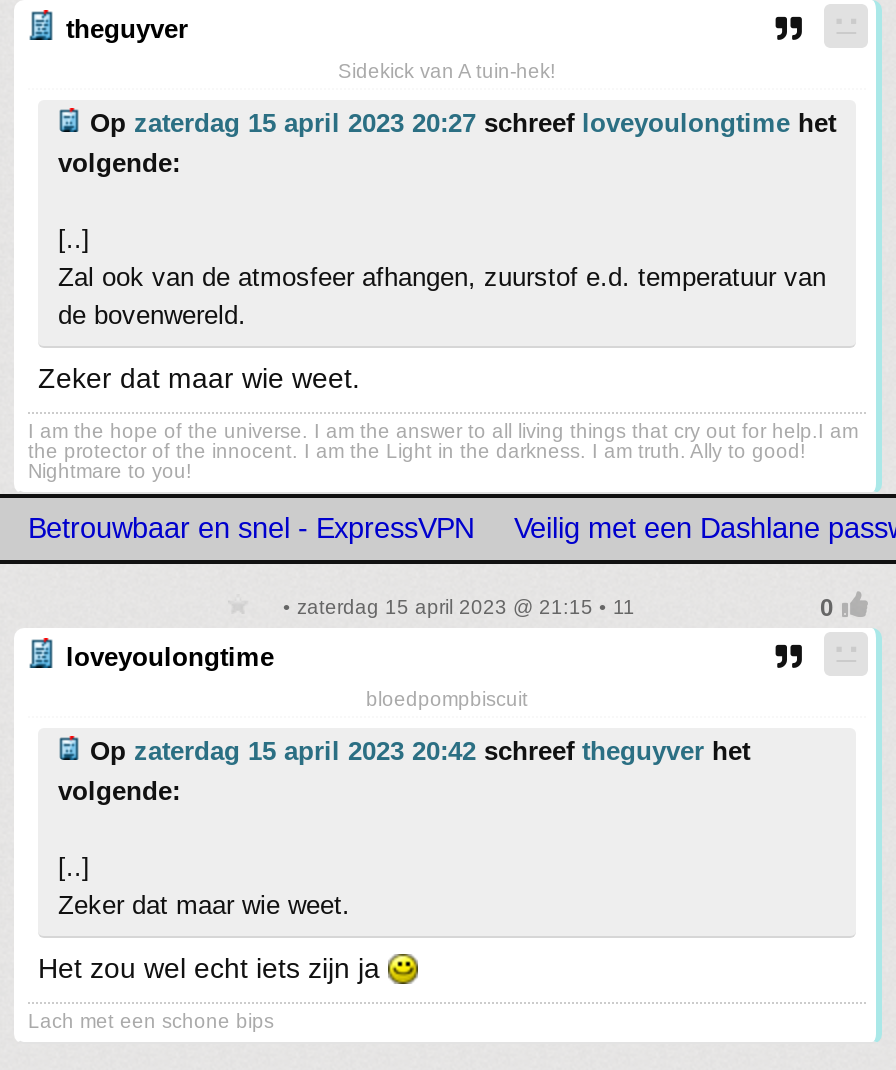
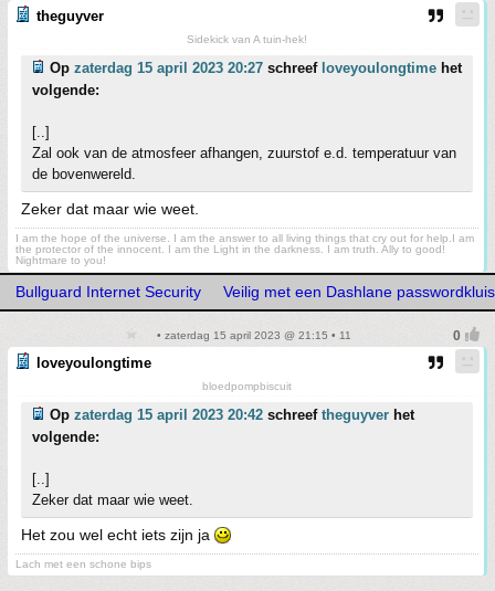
[28,512,474,544] Betrouwbaar en snel - ExpressVPN -> [15,283,201,300] Bullguard Internet Security

